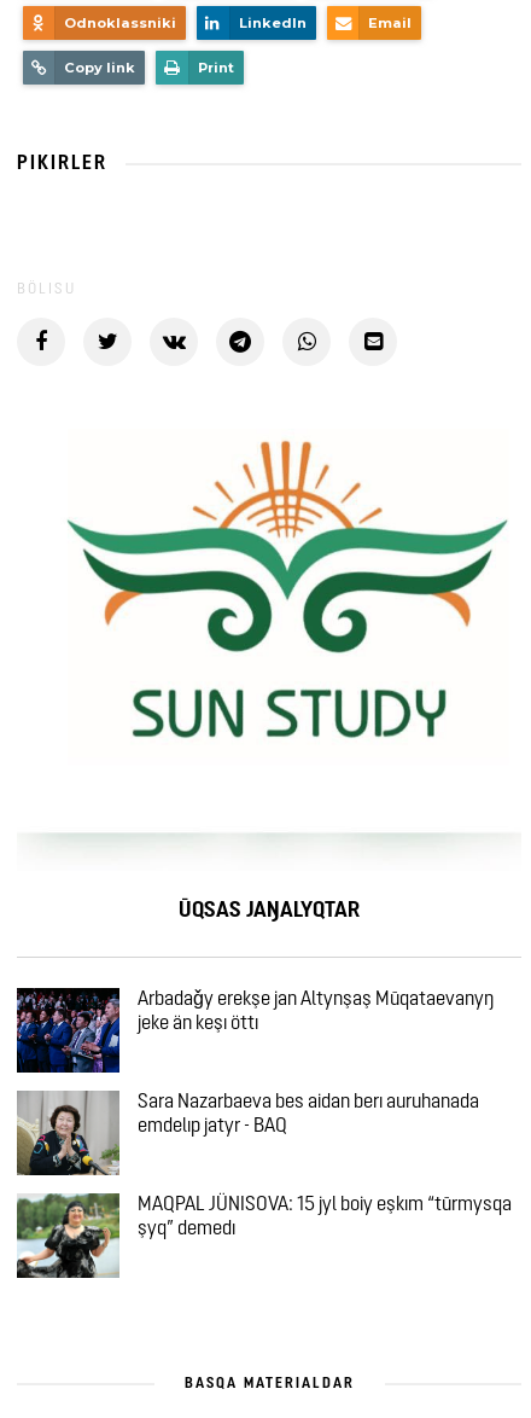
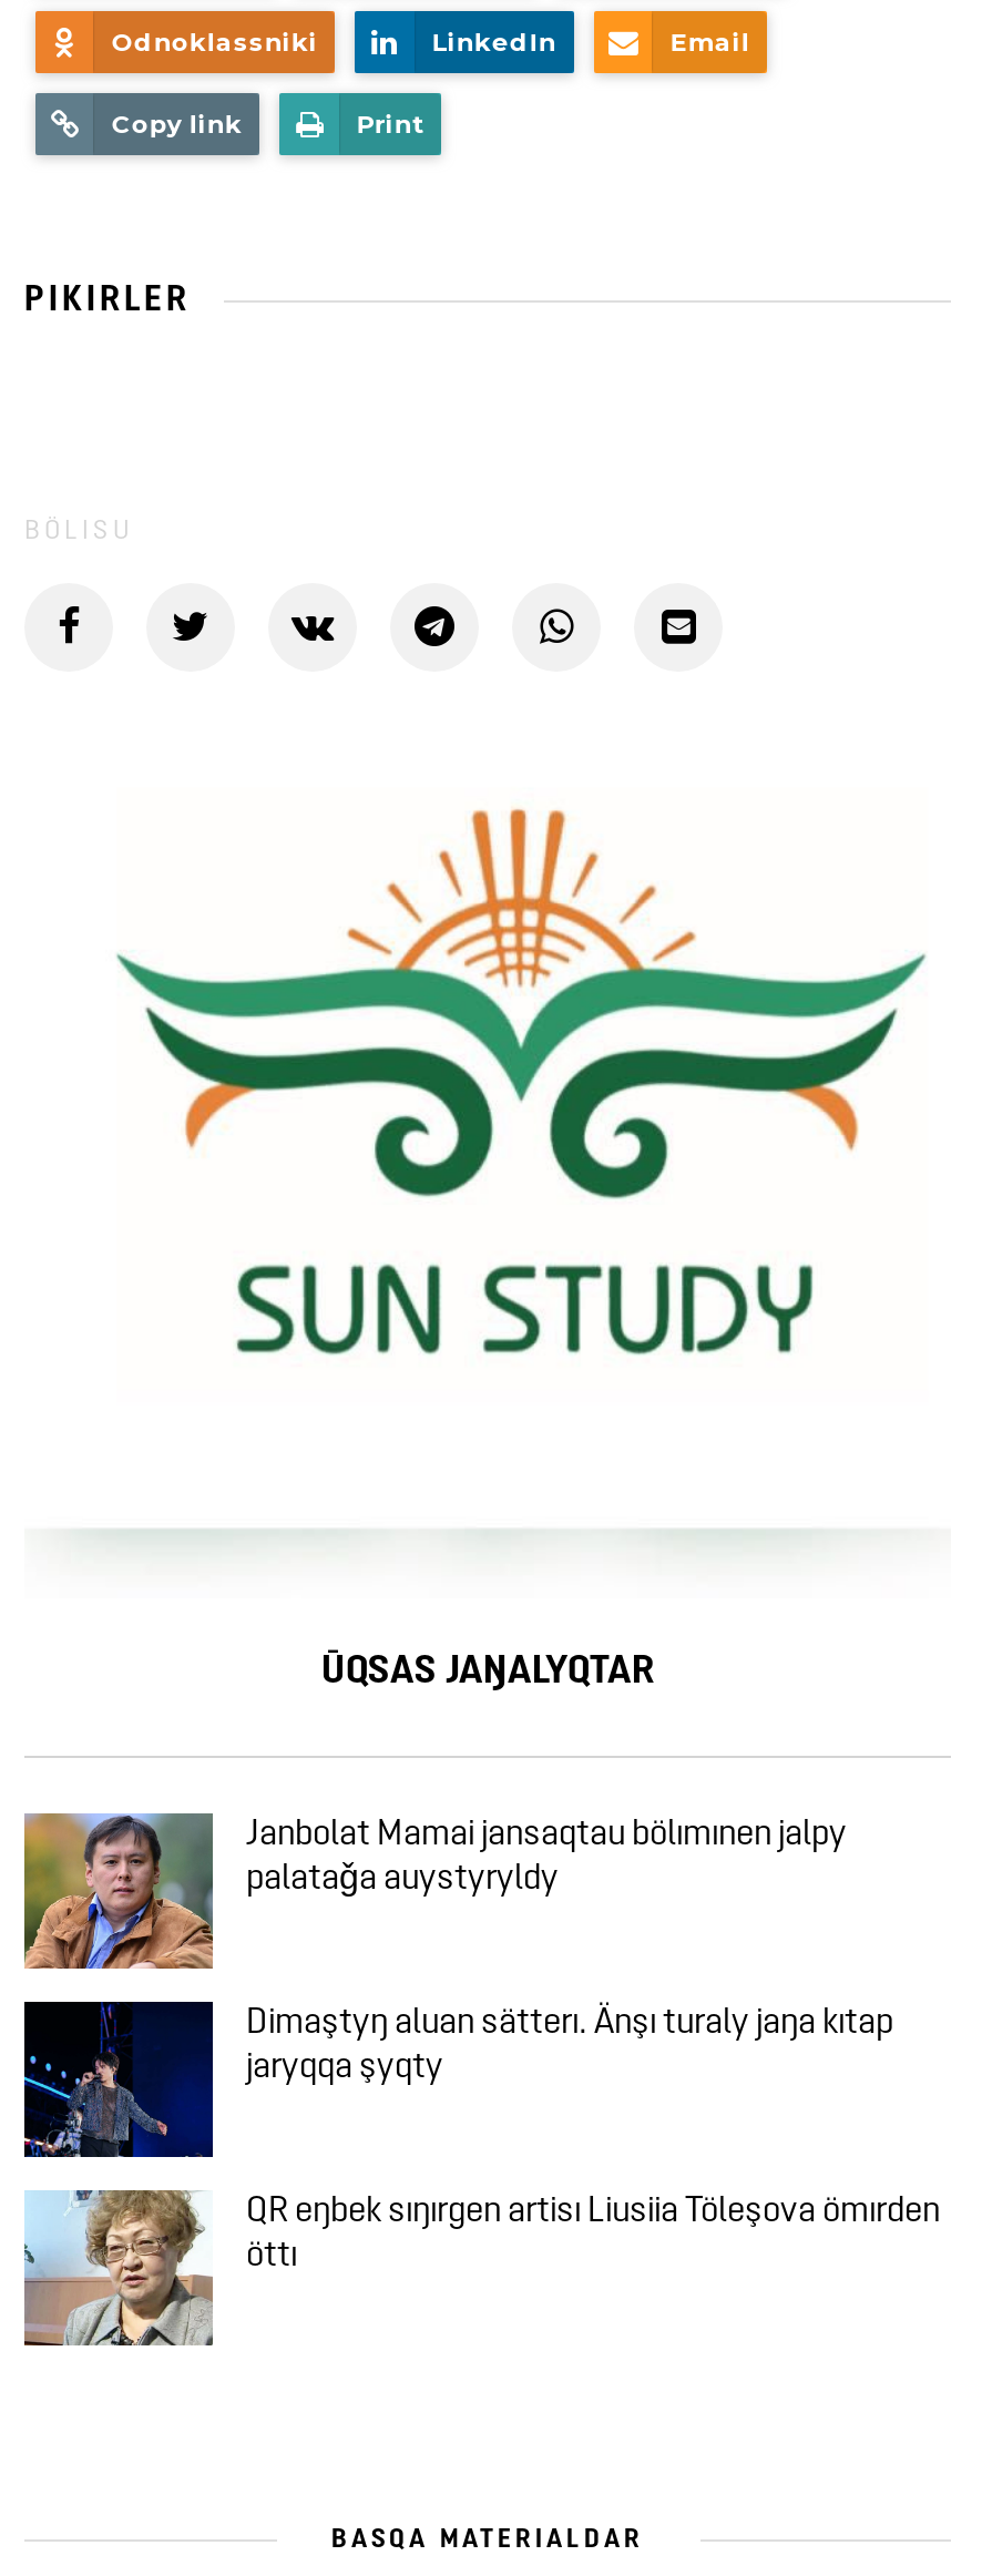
[16,987,494,1074] [image] | Arbadaǧy erekşe jan Altynşaş Mūqataevanyŋ | jeke än keşı öttı -> [22,1811,847,1971] [image] | Janbolat Mamai jansaqtau bölımınen jalpy | palataǧa auystyryldy
[16,1091,479,1176] [image] | Sara Nazarbaeva bes aidan berı auruhanada | emdelıp jatyr - BAQ -> [22,2000,893,2159] [image] | Dimaştyŋ aluan sätterı. Änşı turaly jaŋa kıtap | jaryqqa şyqty
[16,1192,512,1278] [image] | MAQPAL JÜNISOVA: 15 jyl boiy eşkım “tūrmysqa | şyq” demedı -> [22,2188,940,2345] [image] | QR eŋbek sıŋırgen artisı Liusiia Töleşova ömırden | öttı

